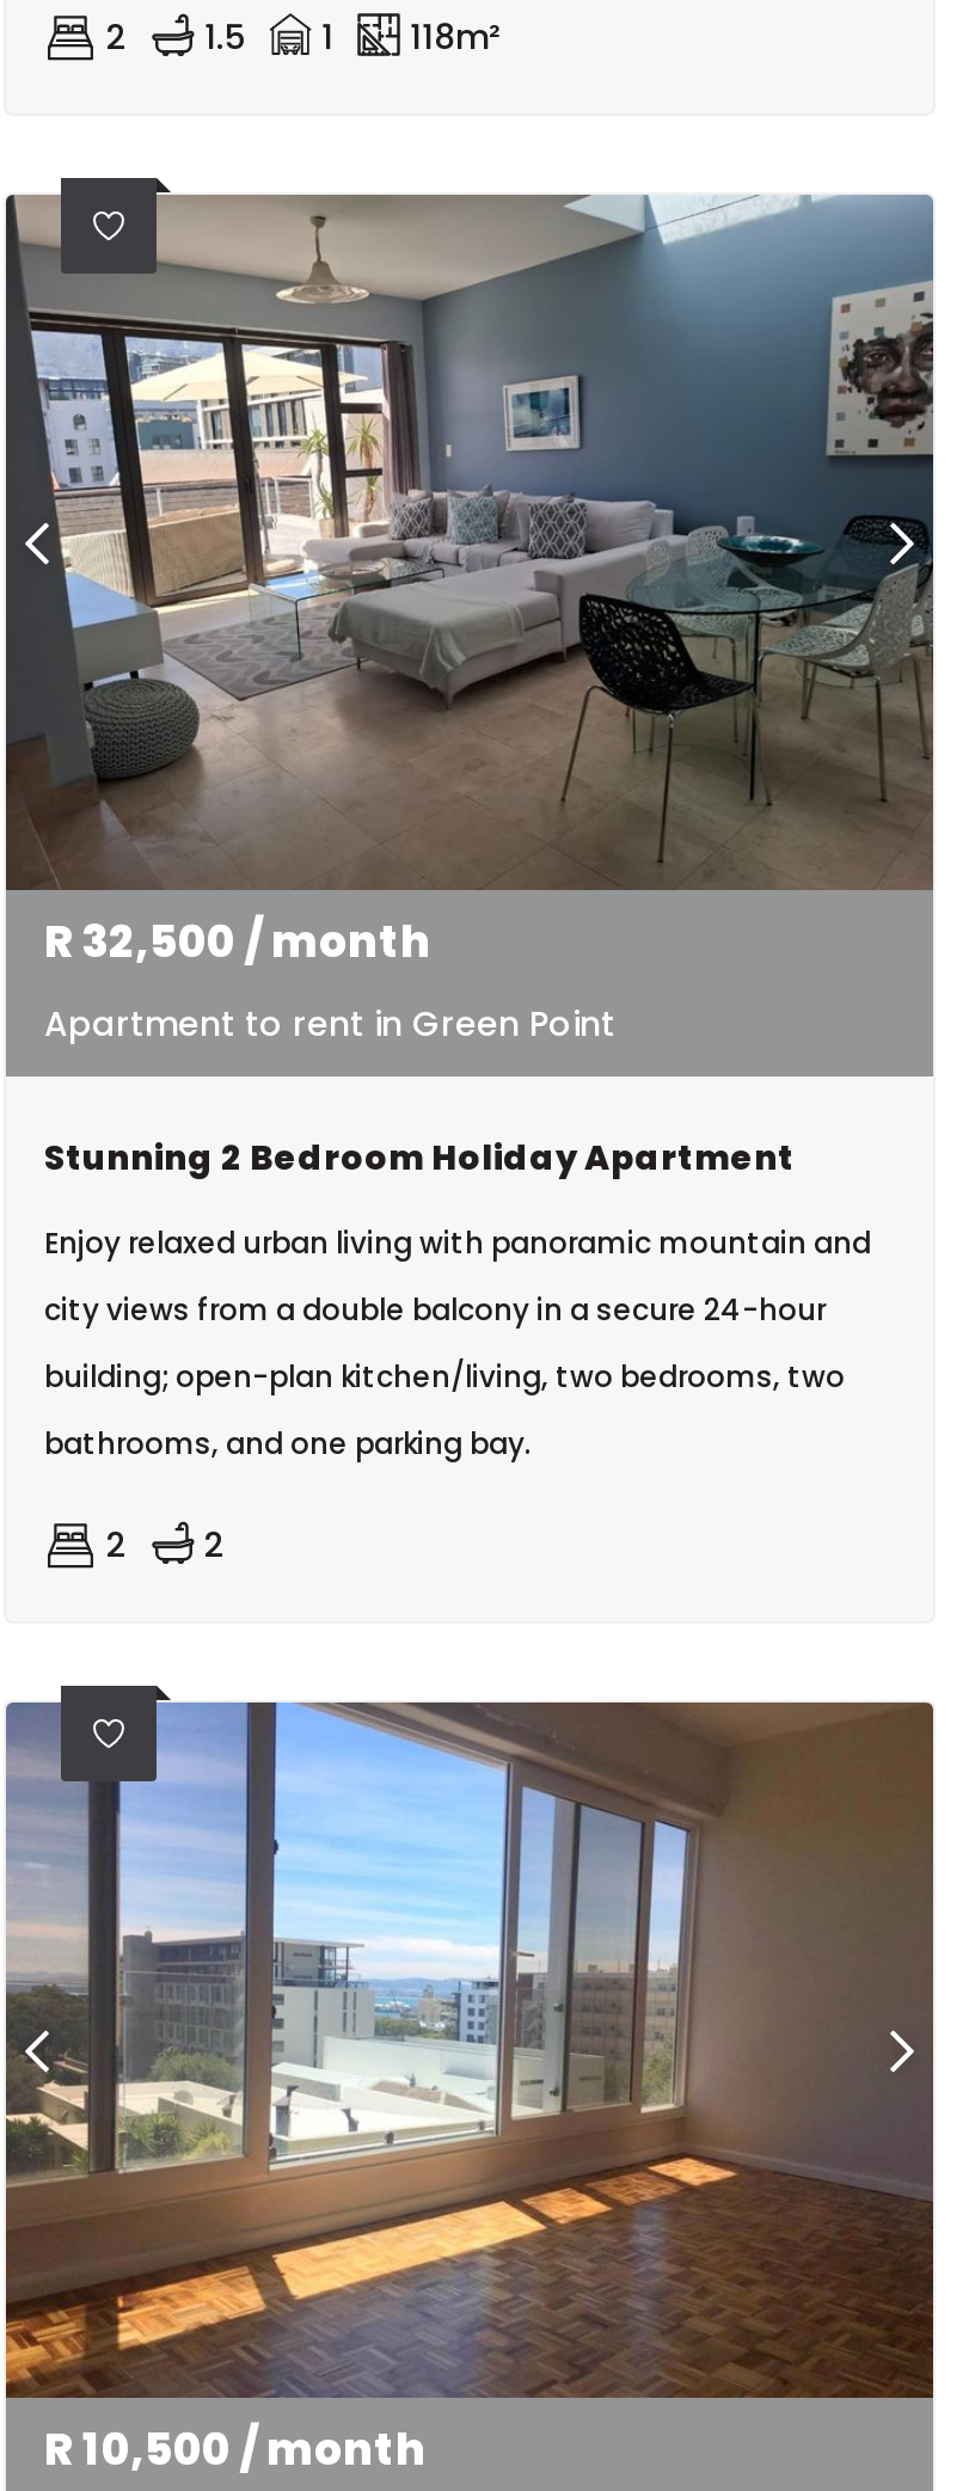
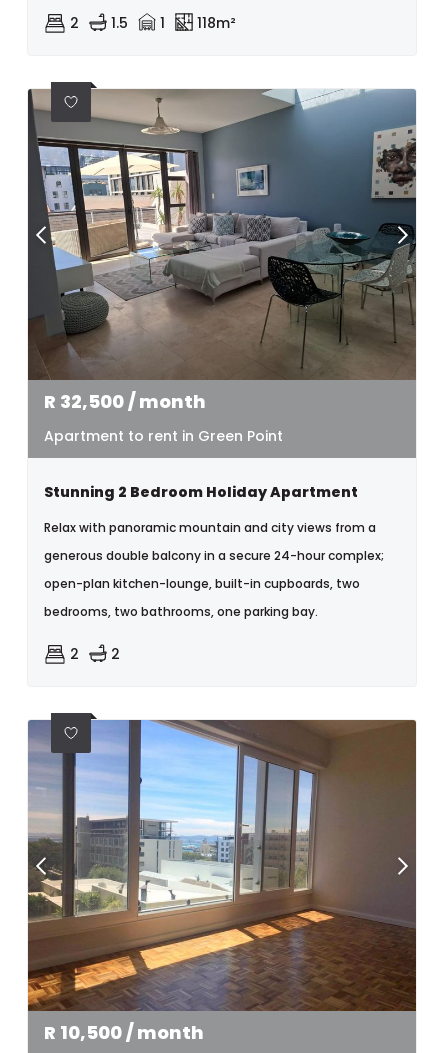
[44,1222,871,1263] Enjoy relaxed urban living with panoramic mountain and -> [44,519,376,536] Relax with panoramic mountain and city views from a
[44,1289,826,1330] city views from a double balcony in a secure 24-hour -> [44,547,384,564] generous double balcony in a secure 24-hour complex;
[44,1356,845,1397] building; open-plan kitchen/living, two bedrooms, two -> [44,575,360,592] open-plan kitchen-lounge, built-in cupboards, two
[44,1423,532,1464] bathrooms, and one parking bay. -> [44,603,318,620] bedrooms, two bathrooms, one parking bay.

